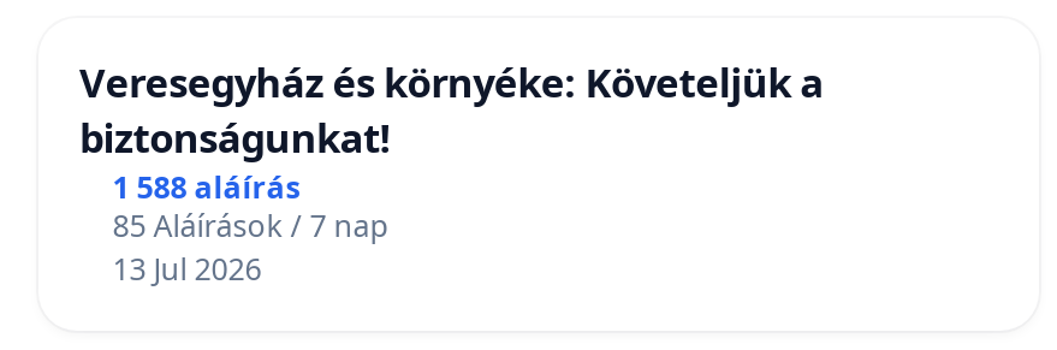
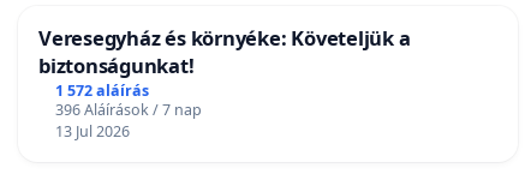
[113,166,300,207] 1 588 aláírás -> [55,80,149,100] 1 572 aláírás
[113,205,389,246] 85 Aláírások / 7 nap -> [55,99,202,120] 396 Aláírások / 7 nap

